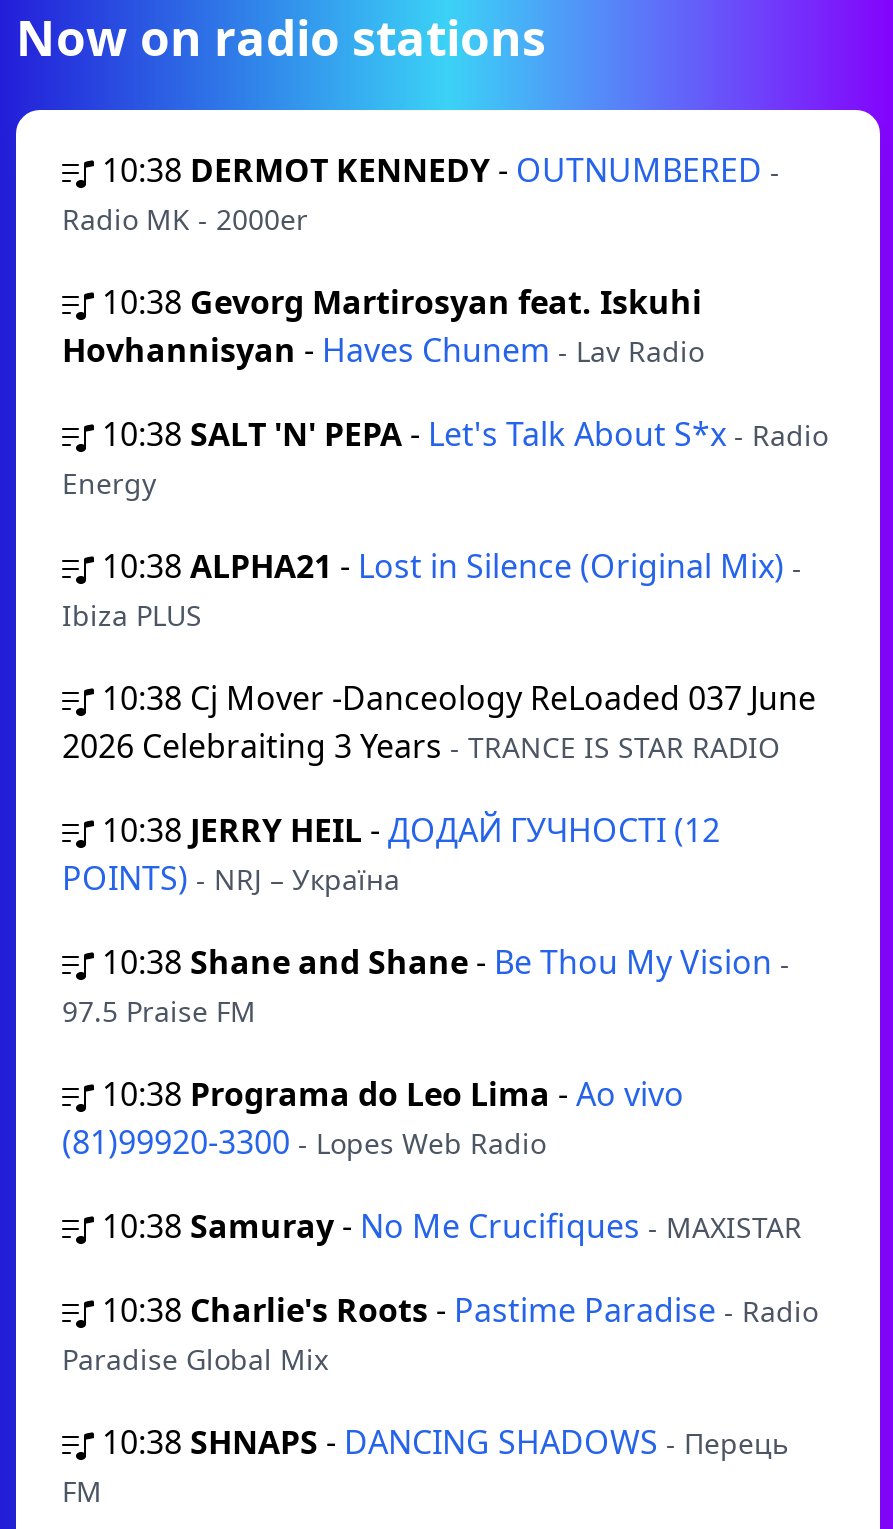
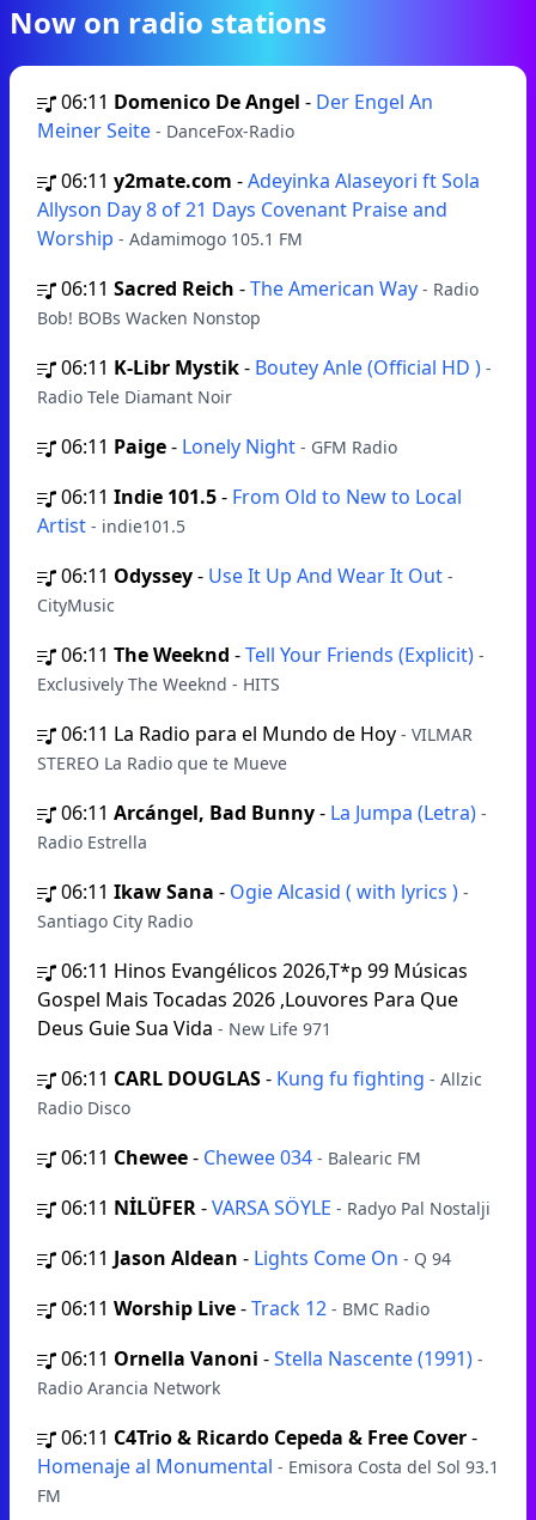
[62,148,828,1464] 10:38 DERMOT KENNEDY - OUTNUMBERED - | Radio MK - 2000er | 10:38 Gevorg Martirosyan feat. Iskuhi | Hovhannisyan - Haves Chunem - Lav Radio | 10:38 SALT 'N' PEPA - Let's Talk About S*x - Radio | Energy | 10:38 ALPHA21 - Lost in Silence (Original Mix) - | Ibiza PLUS | 10:38 Cj Mover -Danceology ReLoaded 037 June | 2026 Celebraiting 3 Years - TRANCE IS STAR RADIO | 10:38 JERRY HEIL - ДОДАЙ ГУЧНОСТІ (12 | POINTS) - NRJ – Україна | 10:38 Shane and Shane - Be Thou My Vision - | 97.5 Praise FM | 10:38 Programa do Leo Lima - Ao vivo | (81)99920-3300 - Lopes Web Radio | 10:38 Samuray - No Me Crucifiques - MAXISTAR | 10:38 Charlie's Roots - Pastime Paradise - Radio | Paradise Global Mix | 10:38 SHNAPS - DANCING SHADOWS - Перець -> [37,89,499,1479] 06:11 Domenico De Angel - Der Engel An | Meiner Seite - DanceFox-Radio | 06:11 y2mate.com - Adeyinka Alaseyori ft Sola | Allyson Day 8 of 21 Days Covenant Praise and | Worship - Adamimogo 105.1 FM | 06:11 Sacred Reich - The American Way - Radio | Bob! BOBs Wacken Nonstop | 06:11 K-Libr Mystik - Boutey Anle (Official HD ) - | Radio Tele Diamant Noir | 06:11 Paige - Lonely Night - GFM Radio | 06:11 Indie 101.5 - From Old to New to Local | Artist - indie101.5 | 06:11 Odyssey - Use It Up And Wear It Out - | CityMusic | 06:11 The Weeknd - Tell Your Friends (Explicit) - | Exclusively The Weeknd - HITS | 06:11 La Radio para el Mundo de Hoy - VILMAR | STEREO La Radio que te Mueve | 06:11 Arcángel, Bad Bunny - La Jumpa (Letra) - | Radio Estrella | 06:11 Ikaw Sana - Ogie Alcasid ( with lyrics ) - | Santiago City Radio | 06:11 Hinos Evangélicos 2026,T*p 99 Músicas | Gospel Mais Tocadas 2026 ,Louvores Para Que | Deus Guie Sua Vida - New Life 971 | 06:11 CARL DOUGLAS - Kung fu fighting - Allzic | Radio Disco | 06:11 Chewee - Chewee 034 - Balearic FM | 06:11 NİLÜFER - VARSA SÖYLE - Radyo Pal Nostalji | 06:11 Jason Aldean - Lights Come On - Q 94 | 06:11 Worship Live - Track 12 - BMC Radio | 06:11 Ornella Vanoni - Stella Nascente (1991) - | Radio Arancia Network | 06:11 C4Trio & Ricardo Cepeda & Free Cover - | Homenaje al Monumental - Emisora Costa del Sol 93.1

